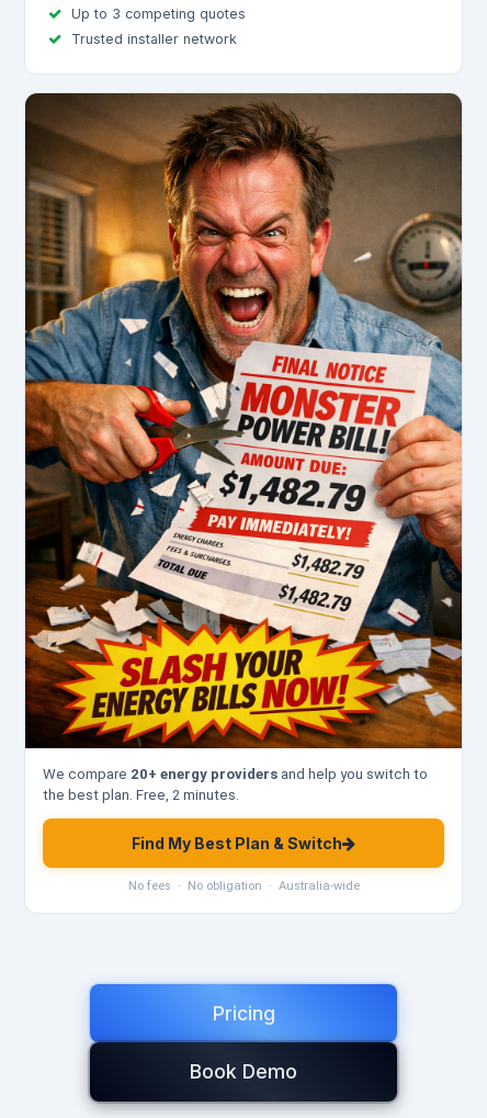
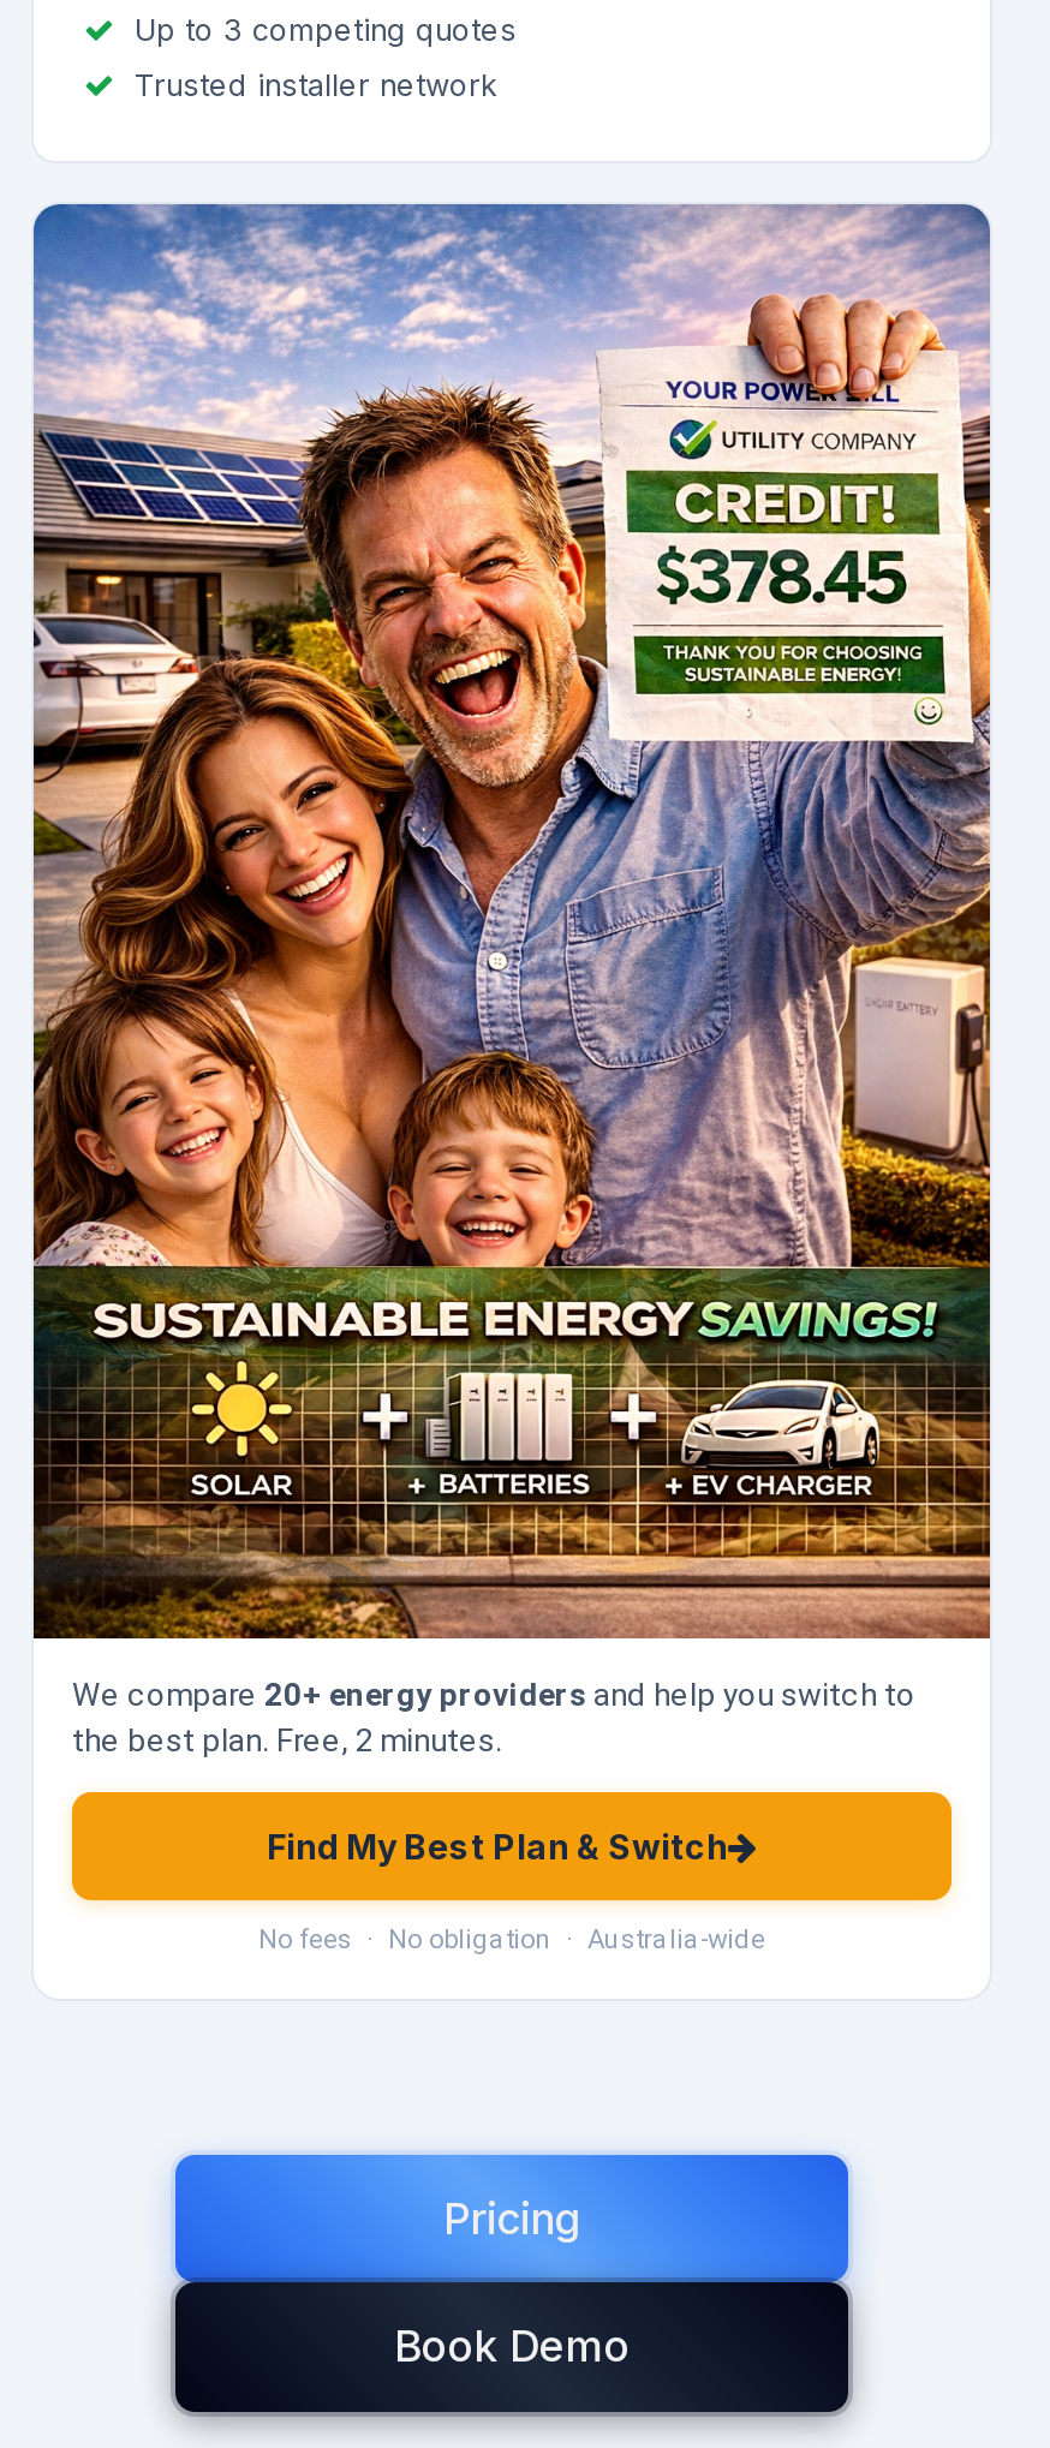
[24,92,463,749] [image] -> [31,202,992,1641] [image]

